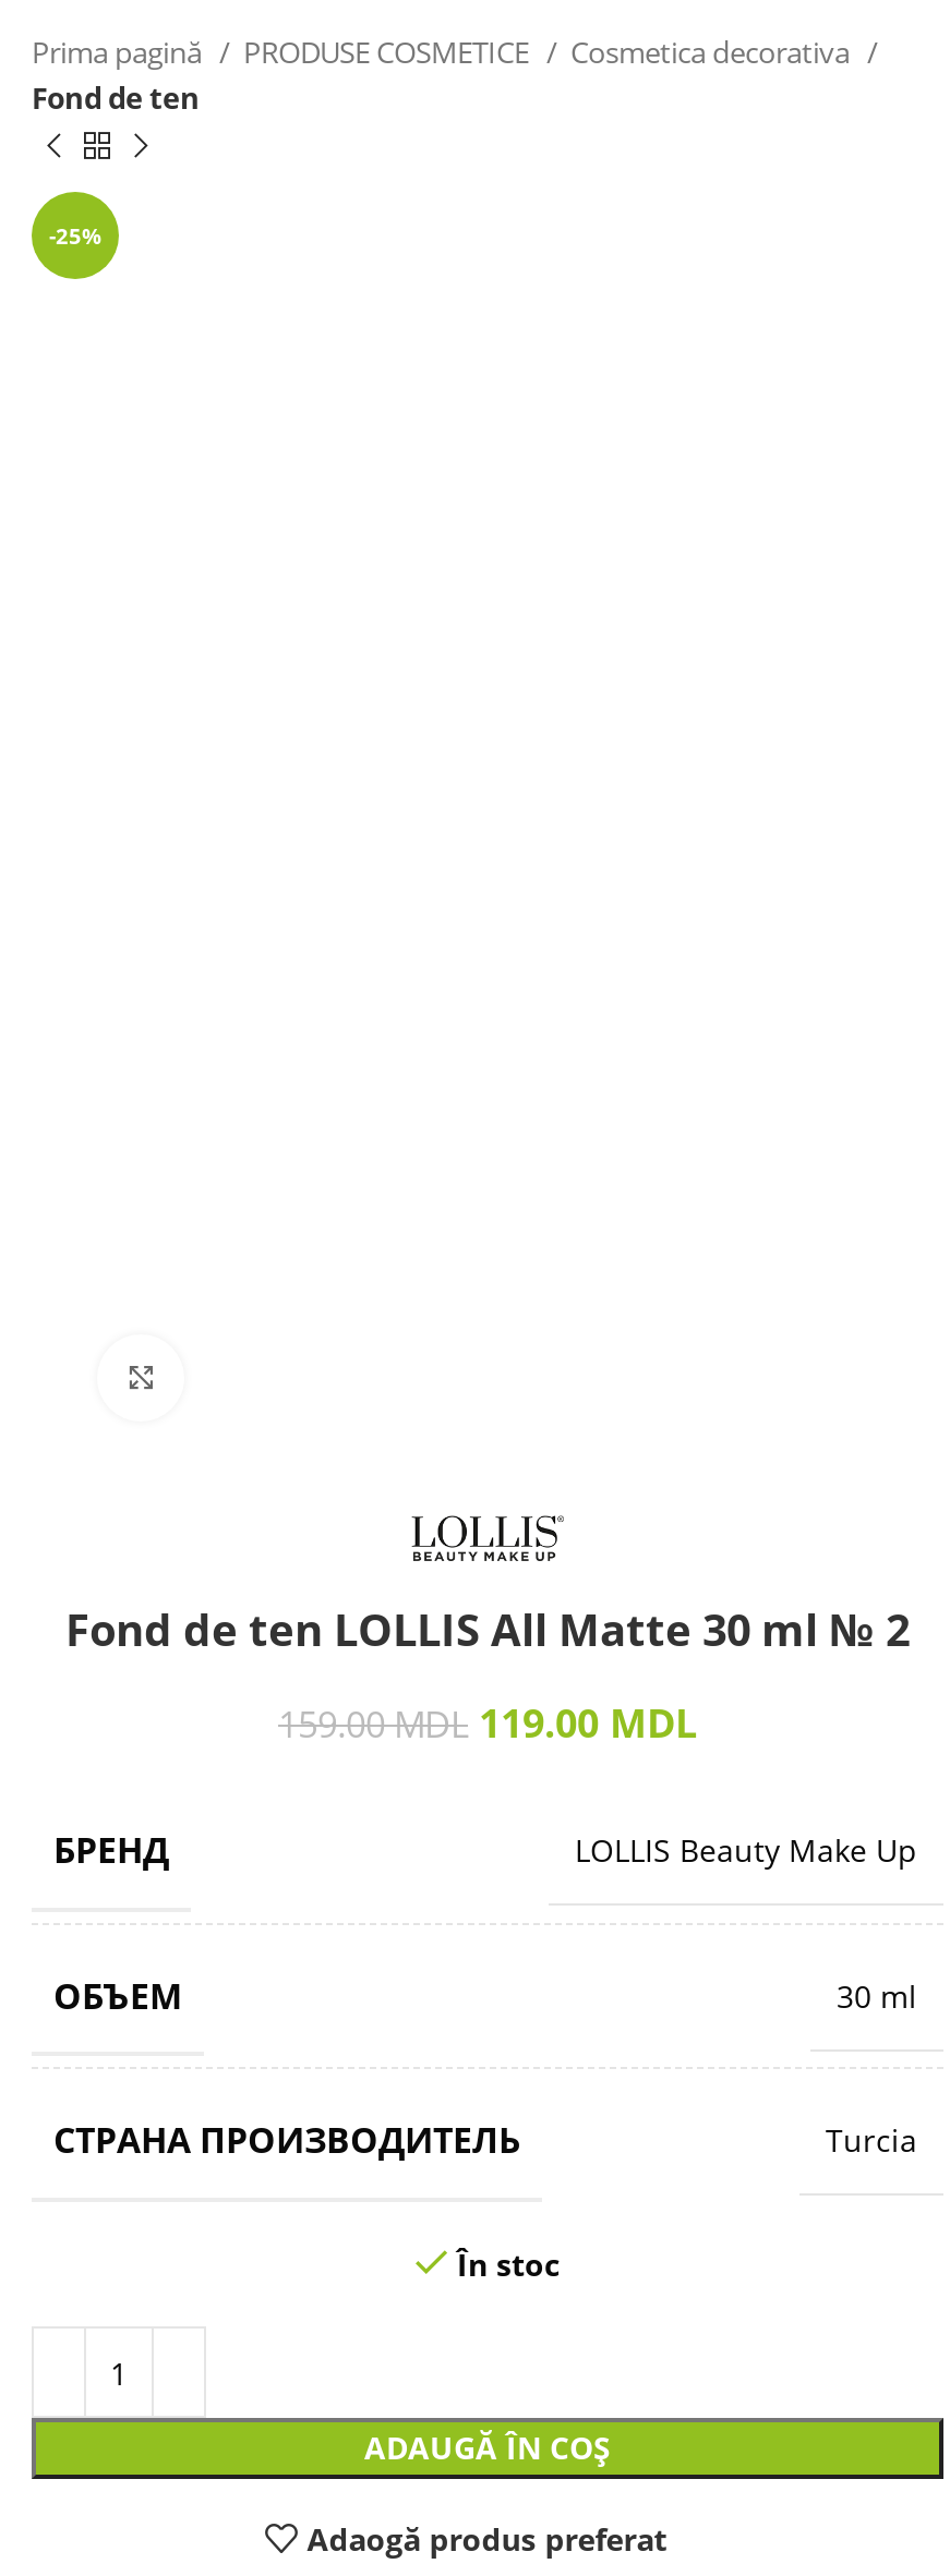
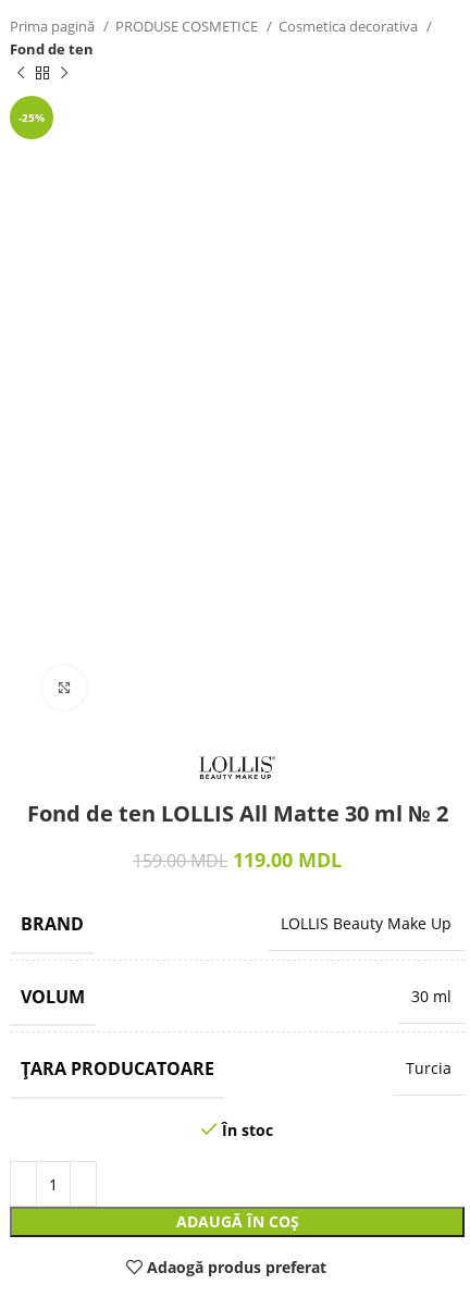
[53,1827,169,1875] БРЕНД -> [21,912,84,936] BRAND
[53,1972,182,2020] ОБЪЕМ -> [21,984,85,1008] VOLUM
[53,2117,520,2165] СТРАНА ПРОИЗВОДИТЕЛЬ -> [21,1057,214,1081] ȚARA PRODUCATOARE

